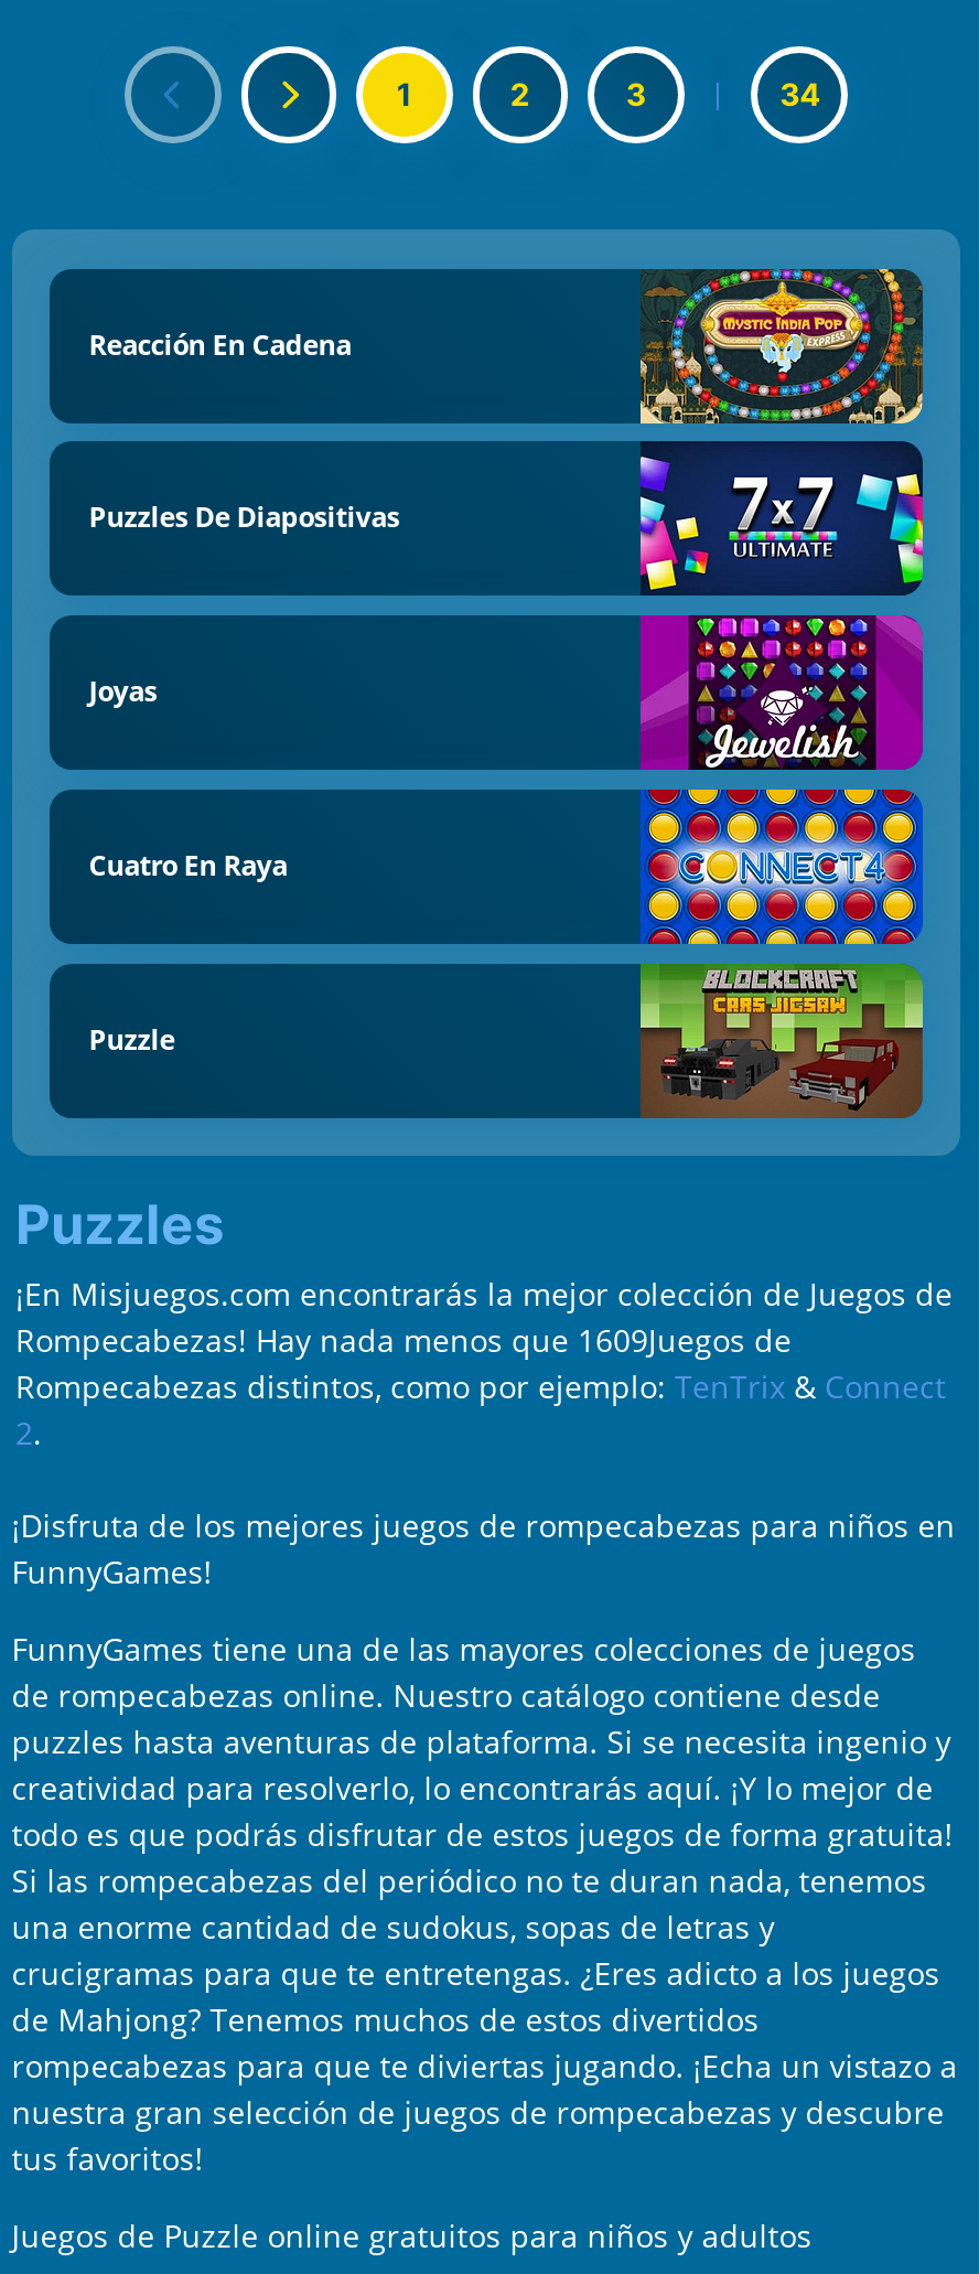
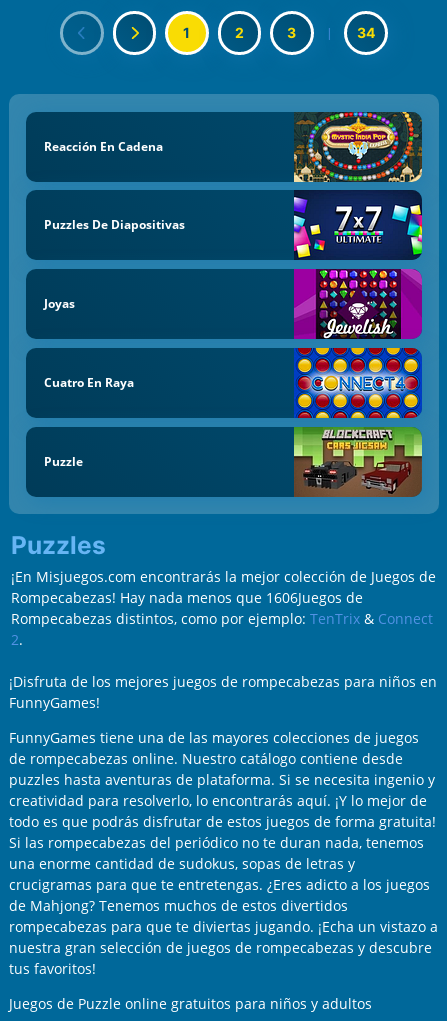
[15,1318,792,1360] Rompecabezas! Hay nada menos que 1609Juegos de -> [10,588,362,607] Rompecabezas! Hay nada menos que 1606Juegos de

